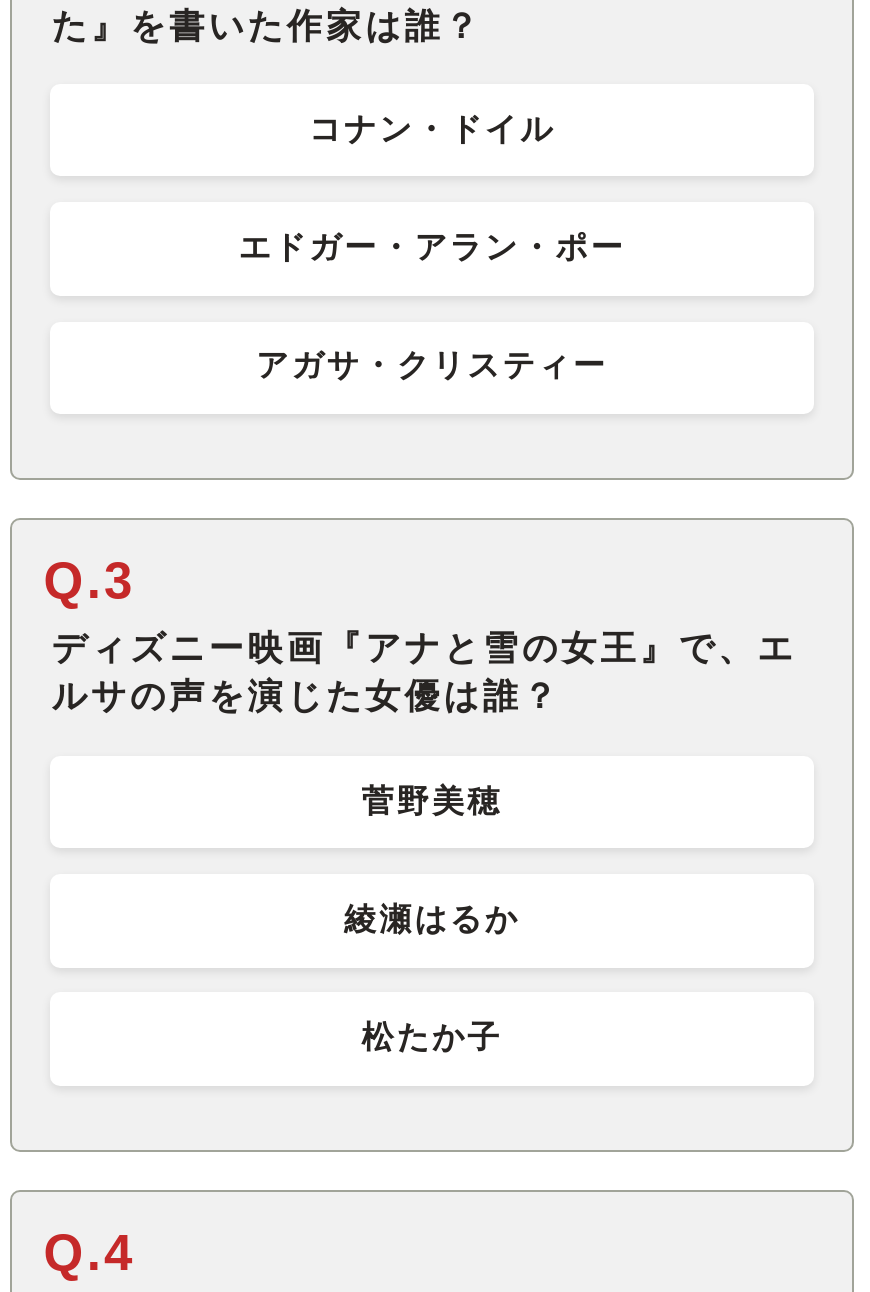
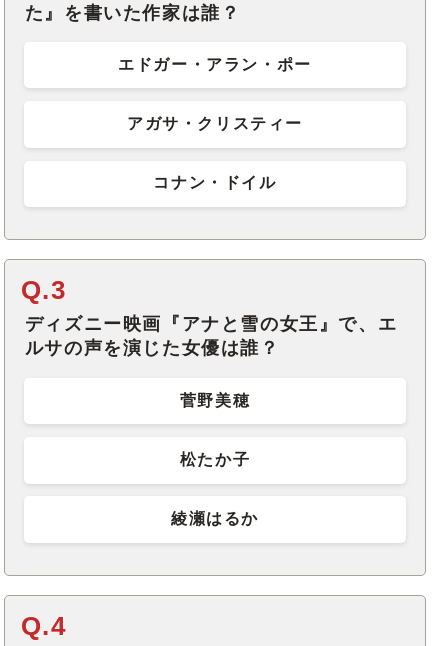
moved [309,111,555,145] -> [153,174,277,191]: コナン・ドイル
moved [238,230,626,383] -> [118,56,312,132]: エドガー・アラン・ポー | アガサ・クリスティー
moved [344,902,520,936] -> [171,510,259,527]: 綾瀬はるか
moved [362,1021,502,1055] -> [180,451,250,468]: 松たか子

